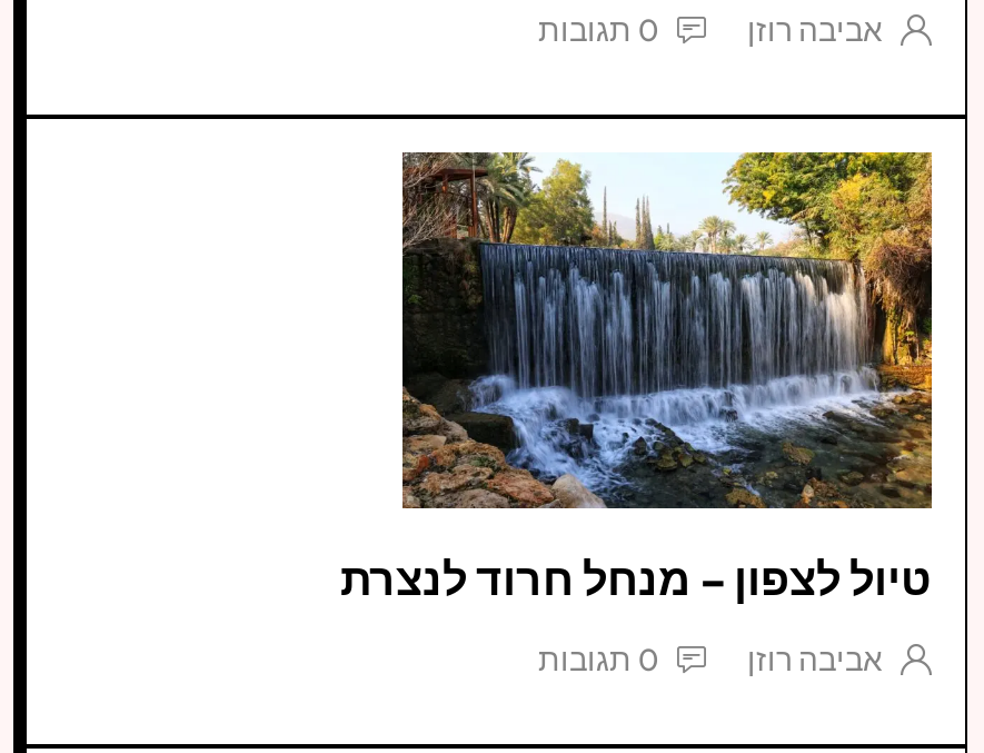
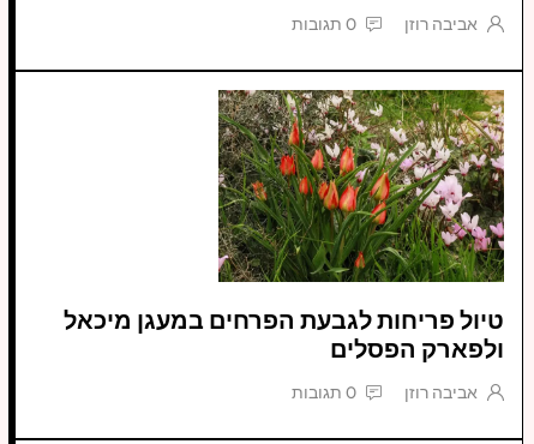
[340,150,934,606] [image] | טיול לצפון – מנחל חרוד לנצרת -> [64,89,504,364] [image] | טיול פריחות לגבעת הפרחים במעגן מיכאל | ולפארק הפסלים

